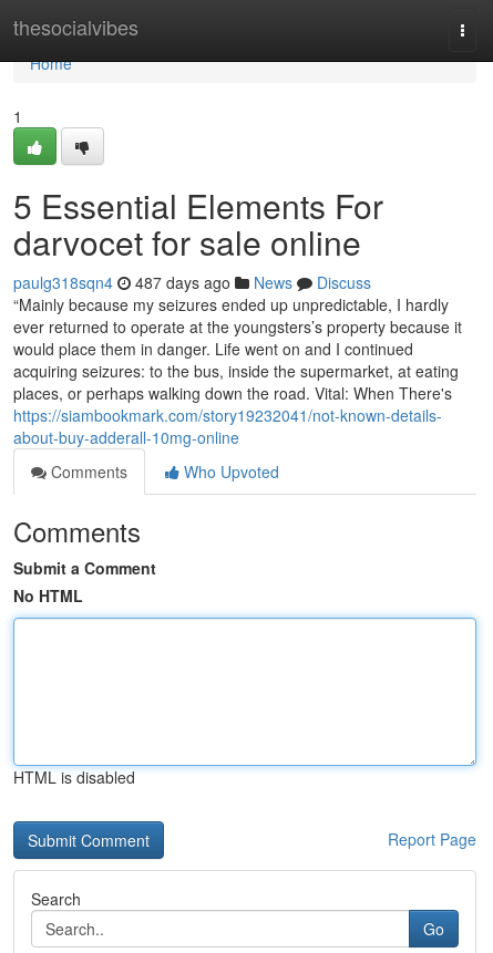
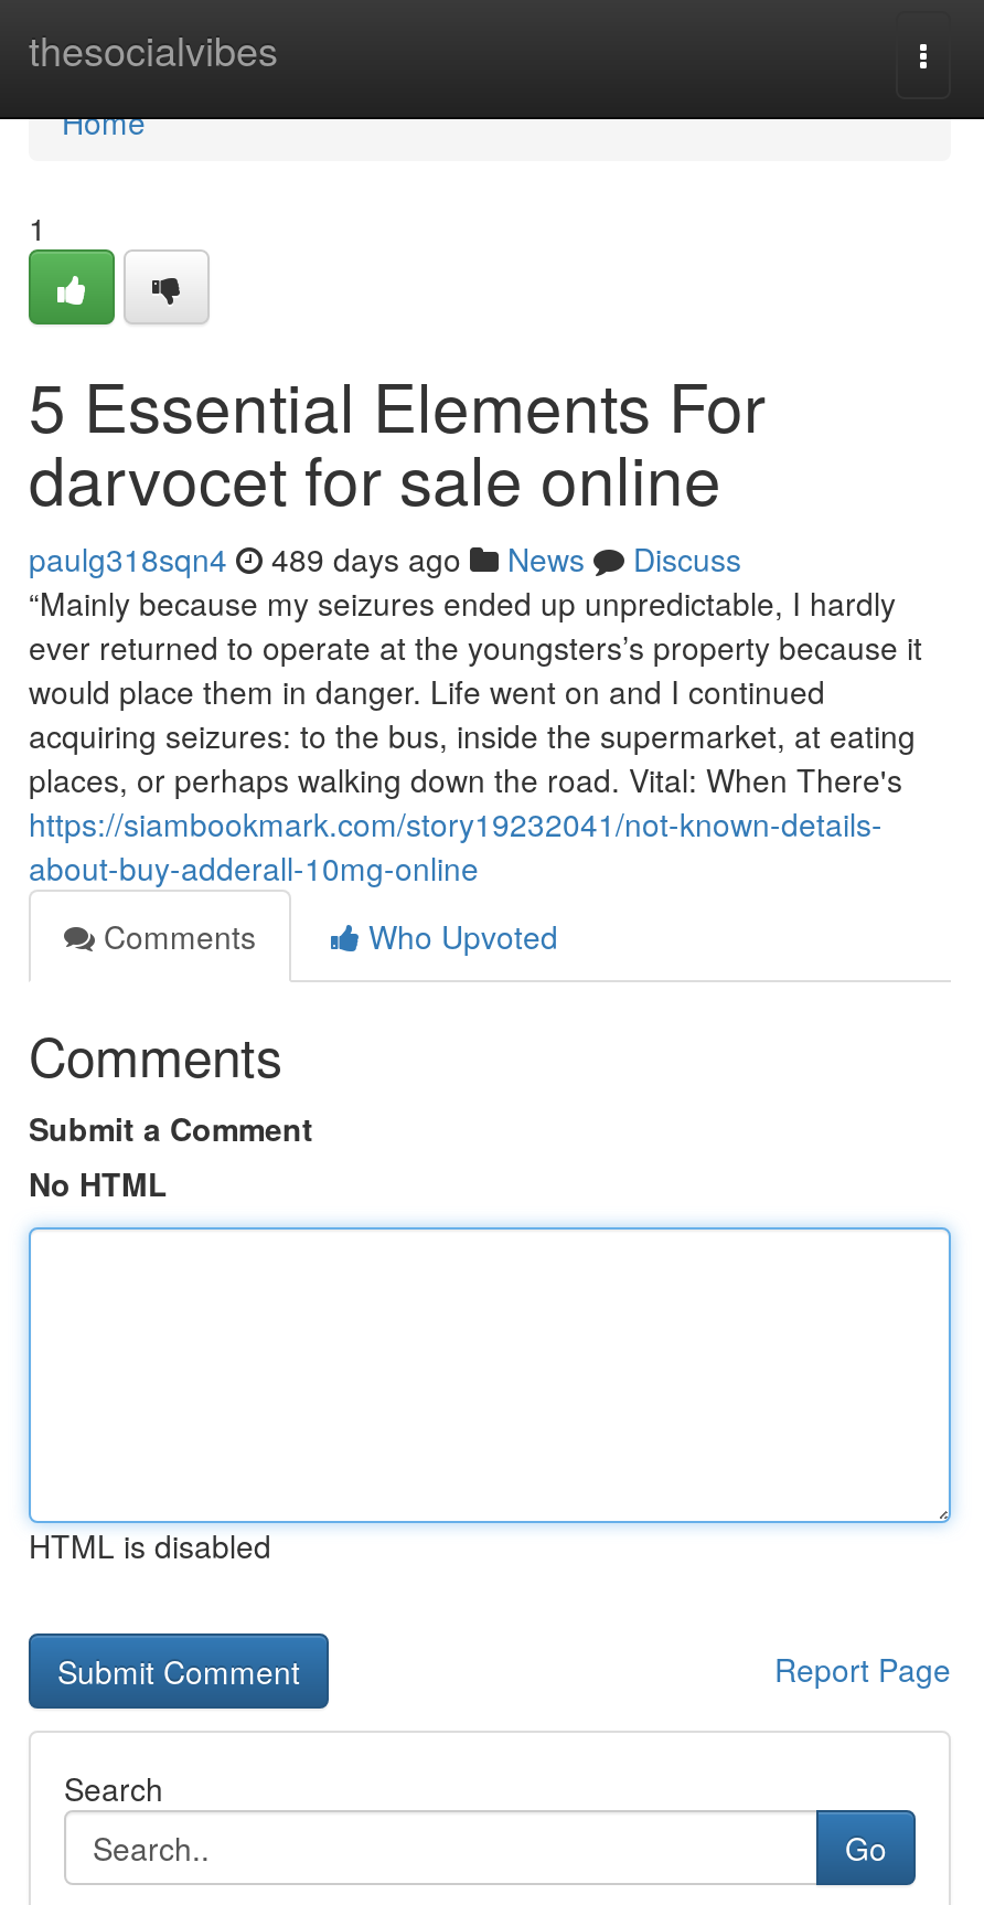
[13,271,371,293] paulg318sqn4 487 days ago News Discuss -> [29,536,741,581] paulg318sqn4 489 days ago News Discuss

